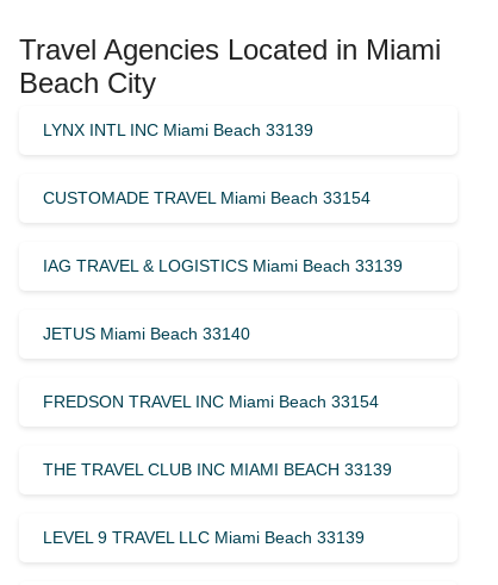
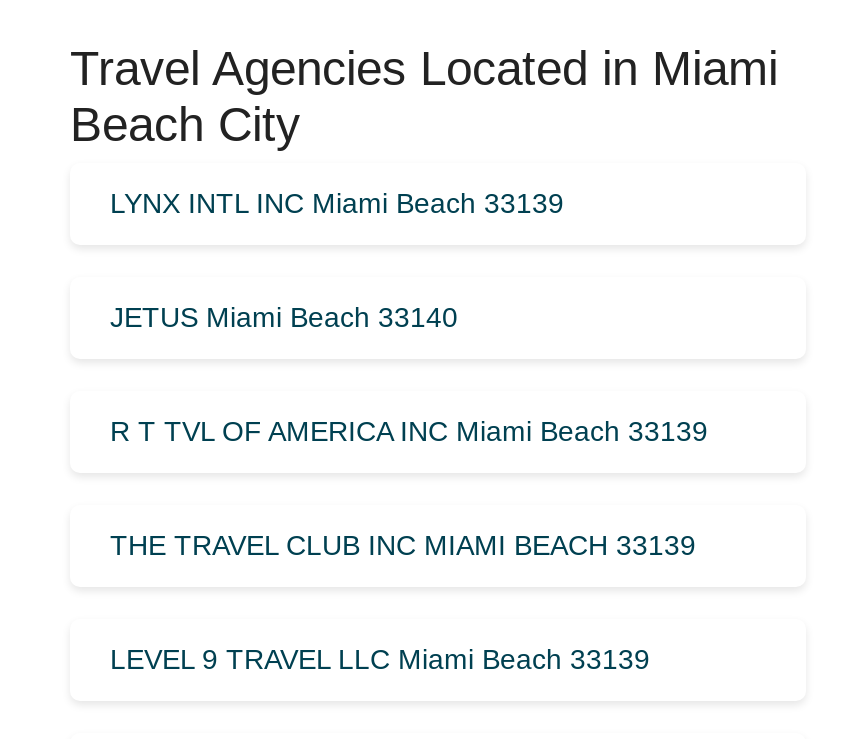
[43,188,371,207] CUSTOMADE TRAVEL Miami Beach 33154 -> none
[43,256,403,275] IAG TRAVEL & LOGISTICS Miami Beach 33139 -> none
[43,392,379,411] FREDSON TRAVEL INC Miami Beach 33154 -> [110,415,708,447] R T TVL OF AMERICA INC Miami Beach 33139

